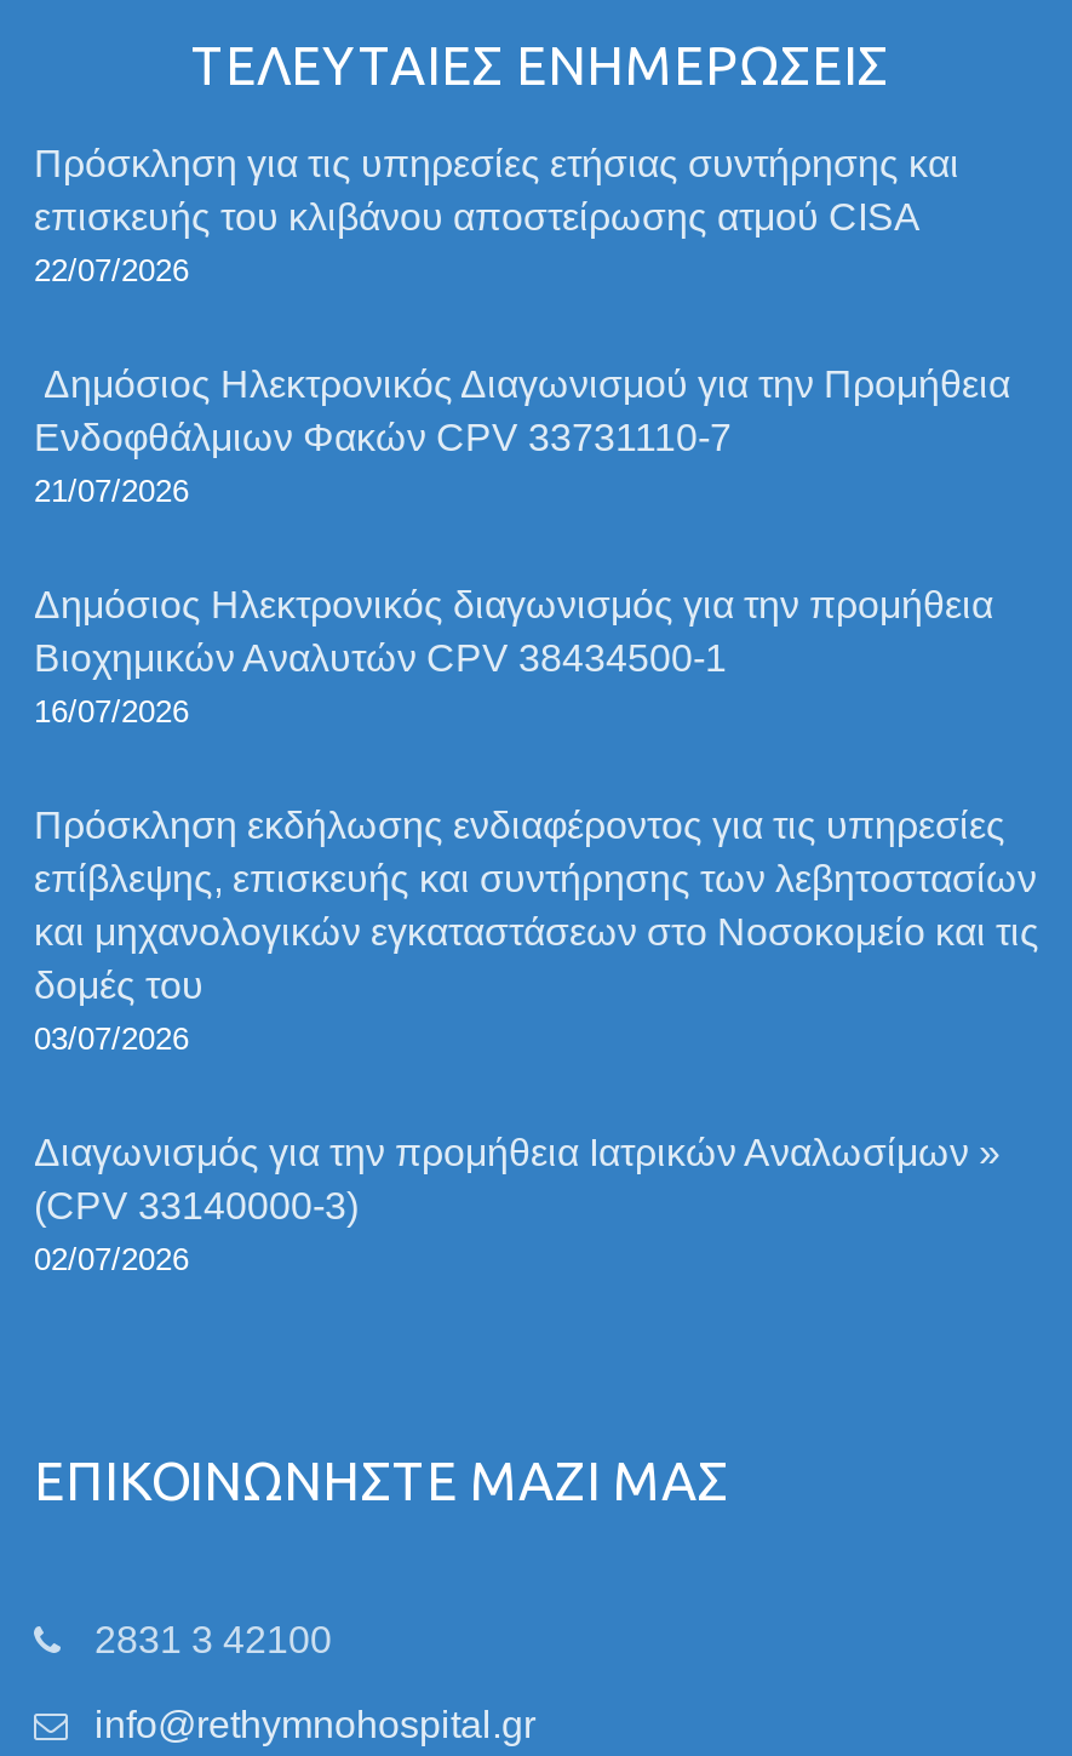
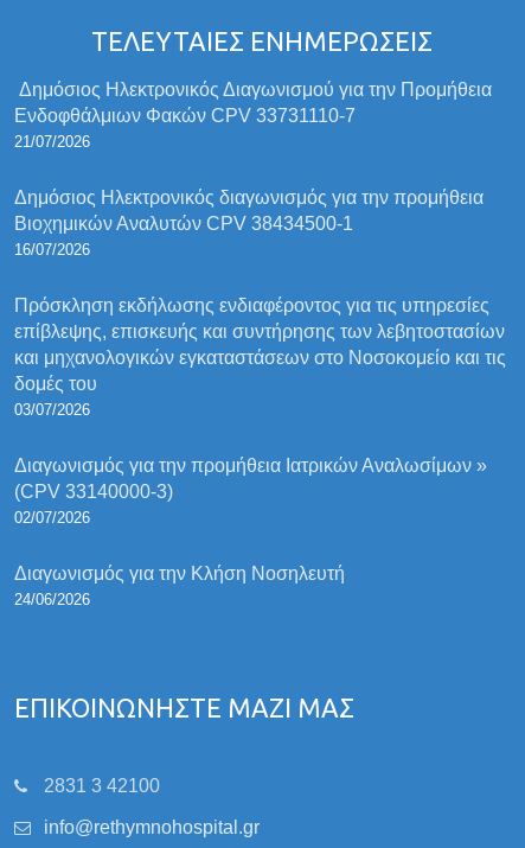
[34,143,959,288] Πρόσκληση για τις υπηρεσίες ετήσιας συντήρησης και | επισκευής του κλιβάνου αποστείρωσης ατμού CISA | 22/07/2026 -> none
moved [34,364,1039,1277] -> [14,79,506,527]: Δημόσιος Ηλεκτρονικός Διαγωνισμού για την Προμήθεια | Ενδοφθάλμιων Φακών CPV 33731110-7 | 21/07/2026 | ... | (CPV 33140000-3) | 02/07/2026
none -> [14,563,345,608] Διαγωνισμός για την Κλήση Νοσηλευτή | 24/06/2026

